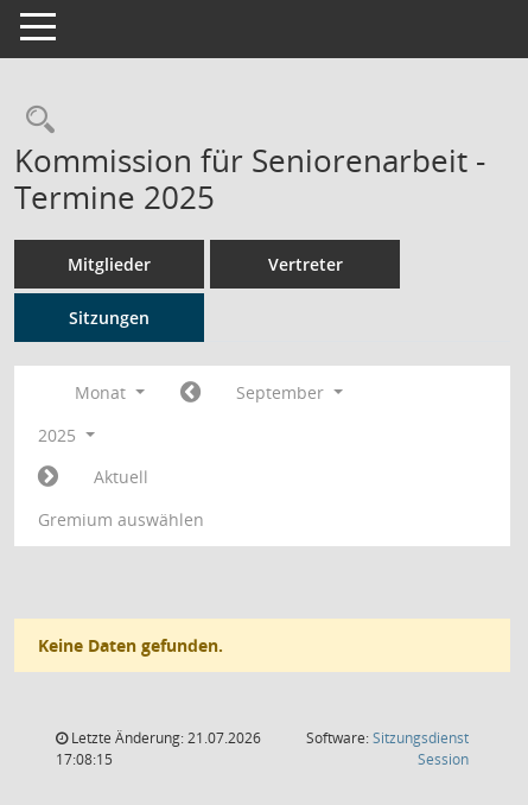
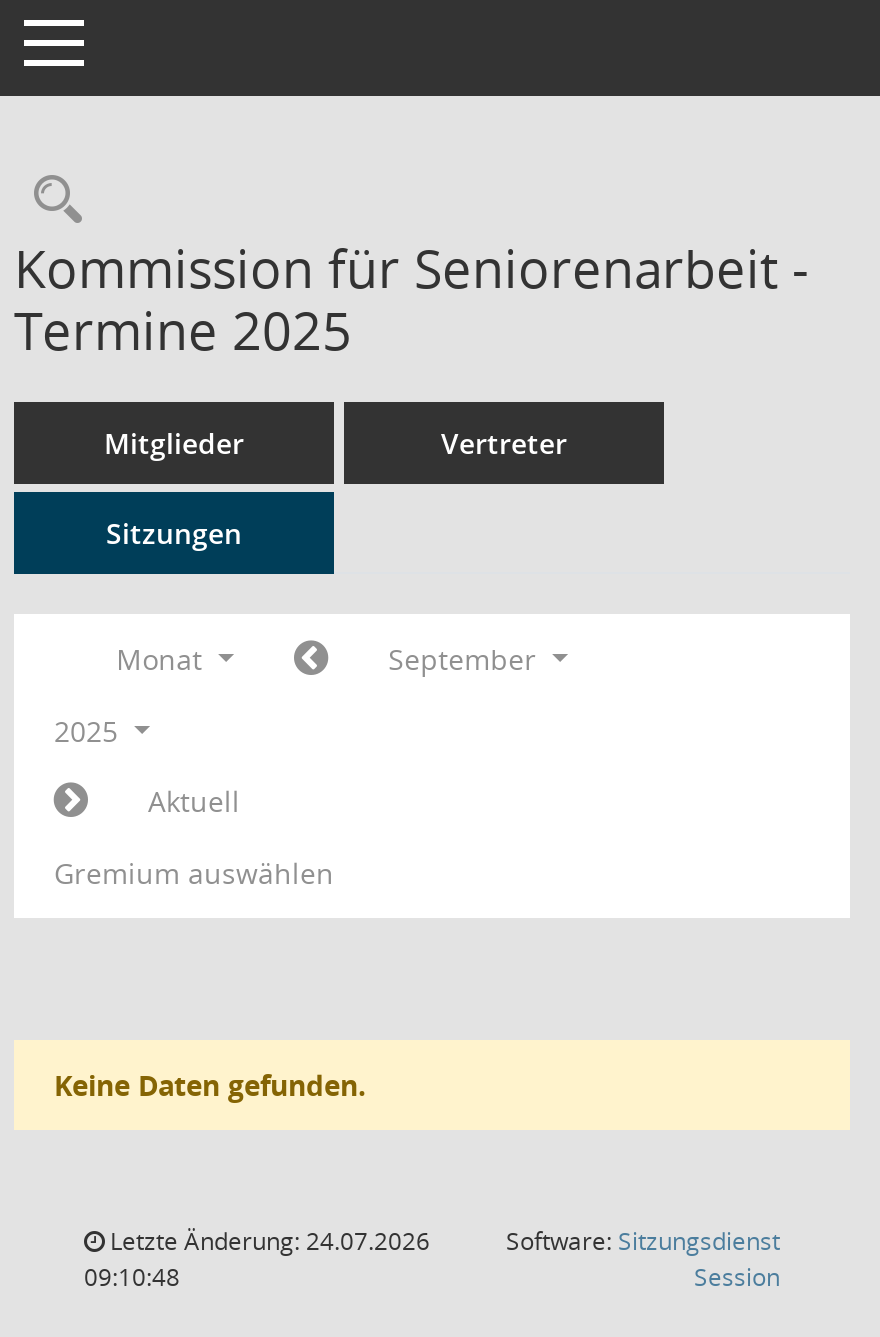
[68,728,261,748] Letzte Änderung: 21.07.2026 -> [104,1224,430,1258] Letzte Änderung: 24.07.2026
[56,749,113,769] 17:08:15 -> [84,1260,180,1294] 09:10:48

